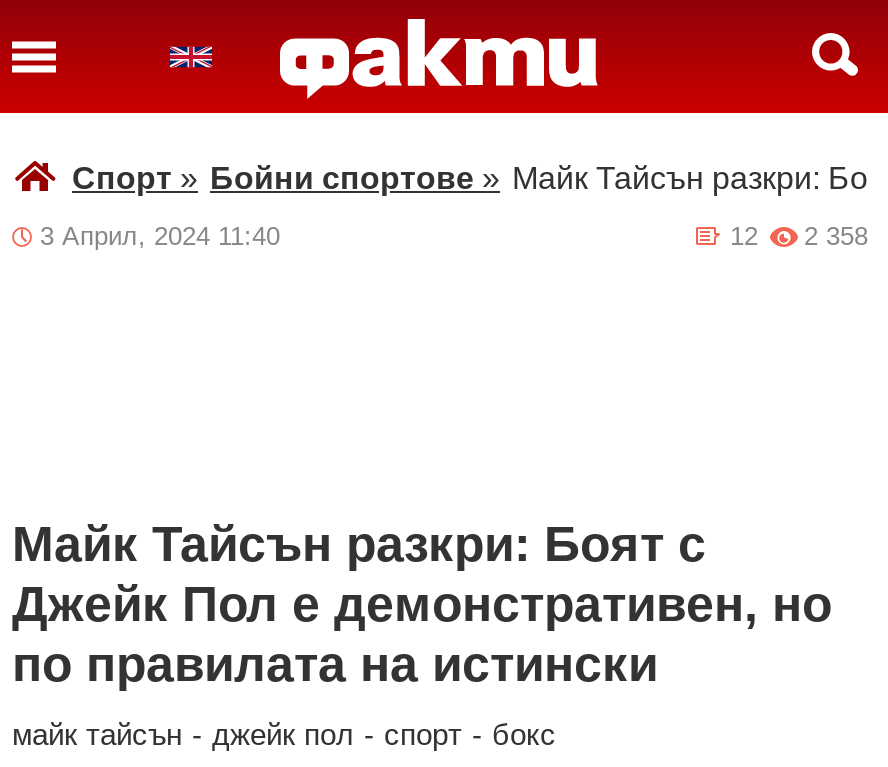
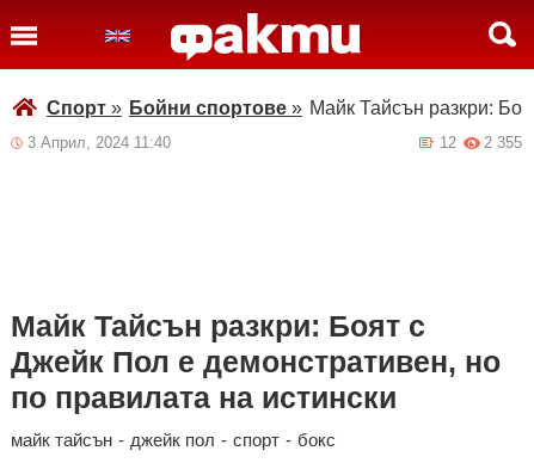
[730,221,868,251] 12 2 358 -> [440,134,522,152] 12 2 355

